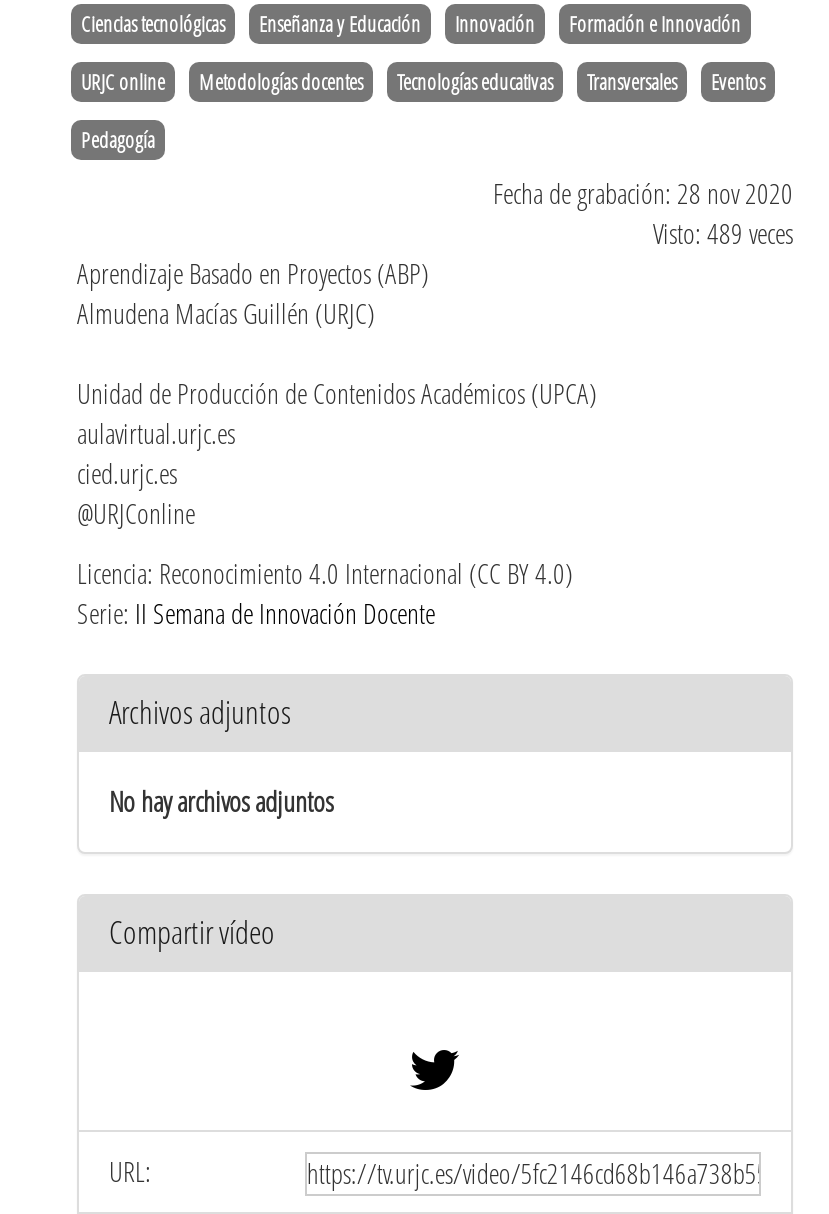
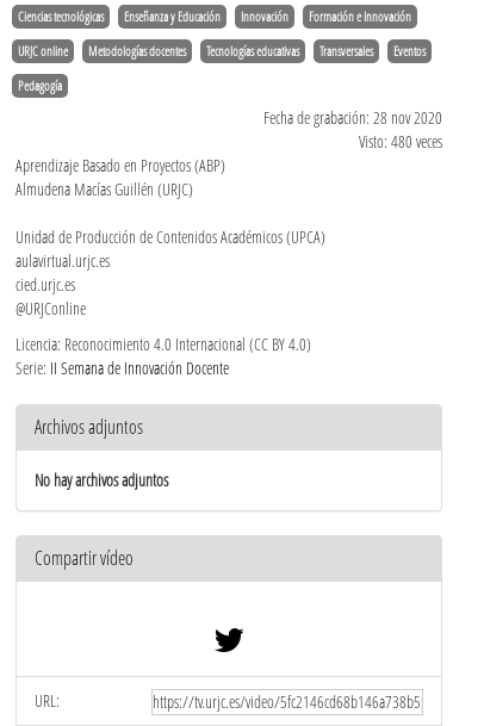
[653,215,793,253] Visto: 489 veces -> [359,130,442,153] Visto: 480 veces

